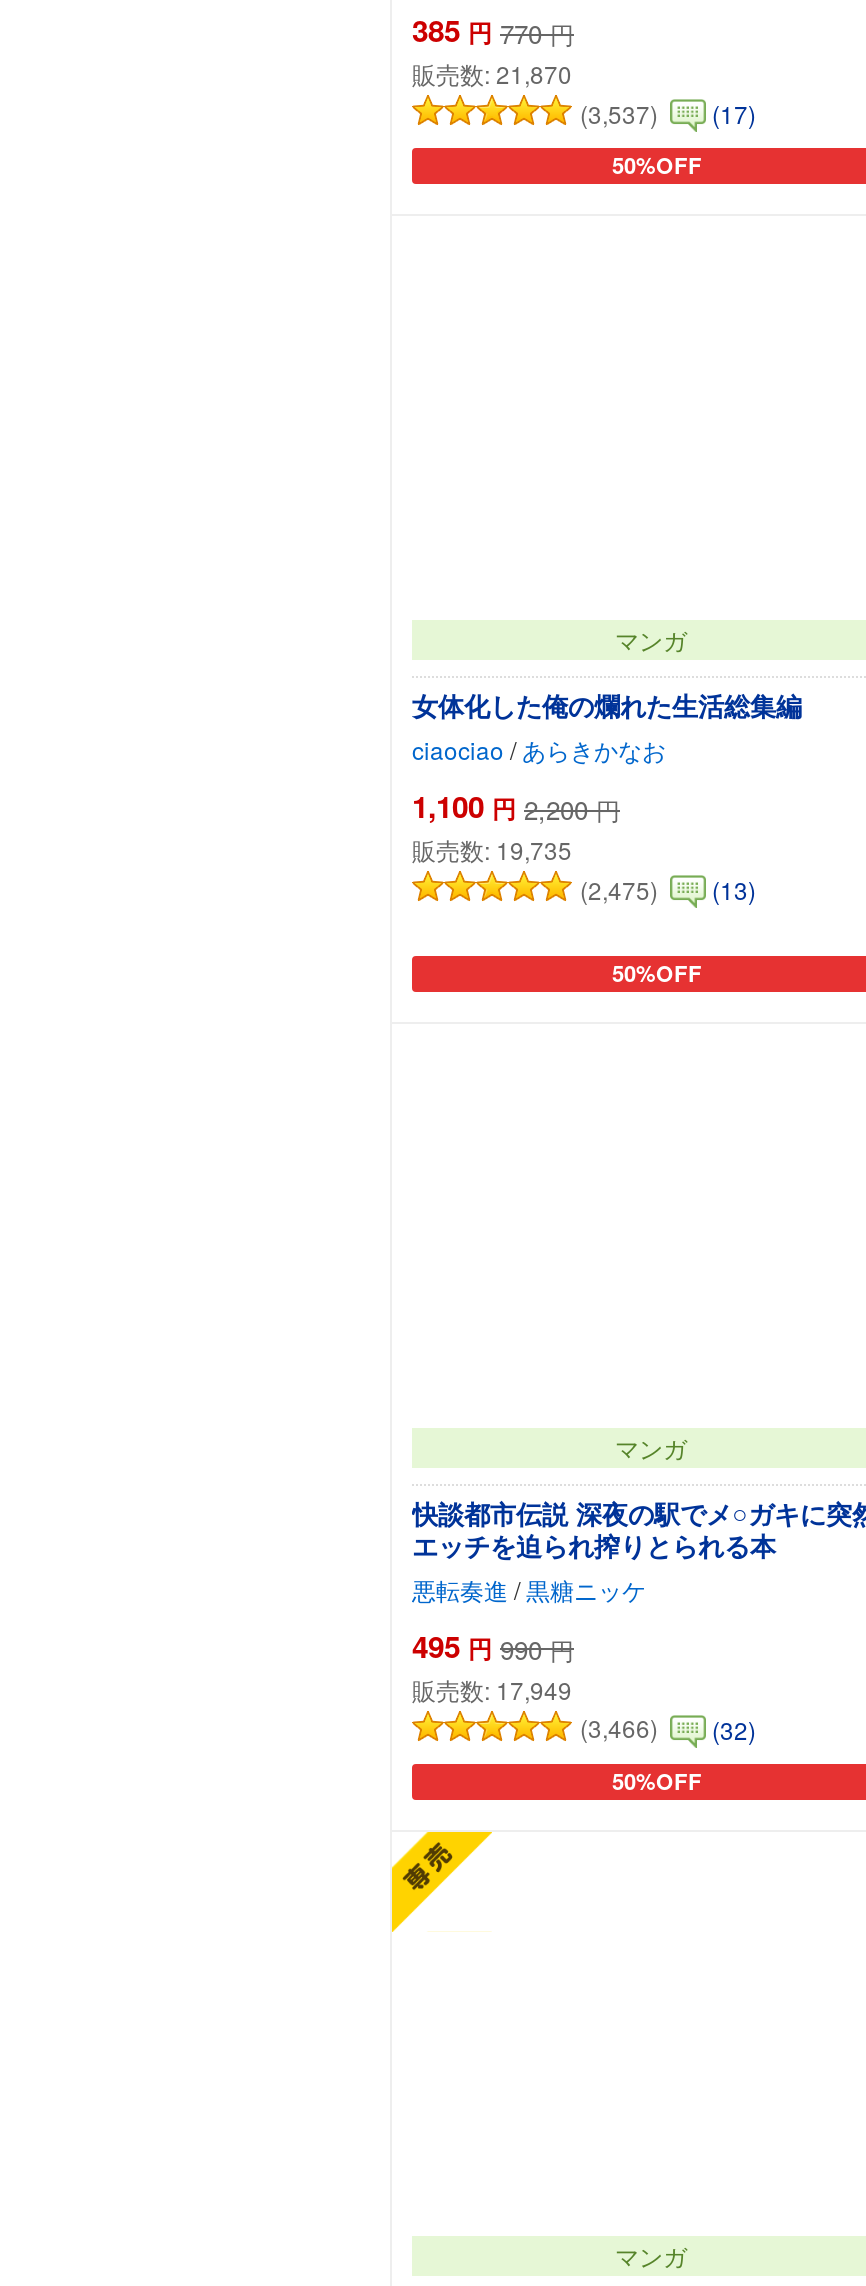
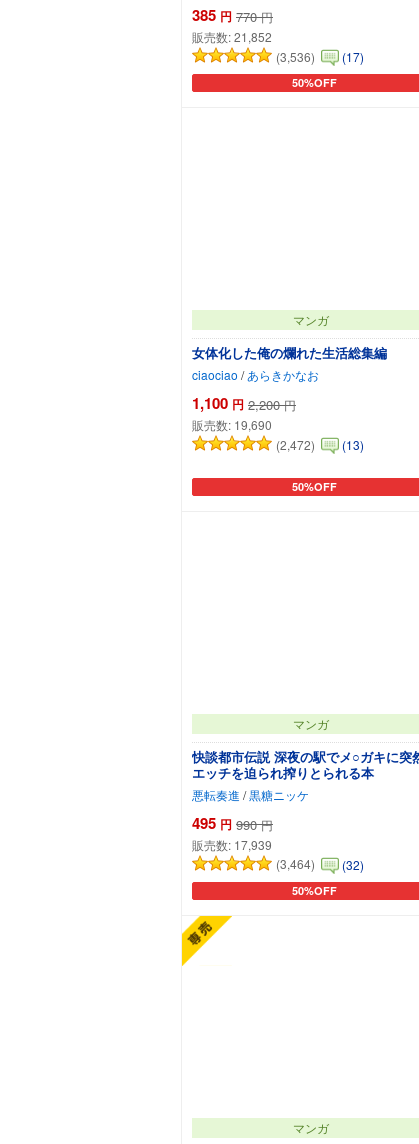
[412,57,572,91] 販売数: 21,870 -> [192,28,272,45] 販売数: 21,852
[580,96,756,131] (3,537) (17) -> [276,48,364,65] (3,536) (17)
[412,832,572,866] 販売数: 19,735 -> [192,416,272,433] 販売数: 19,690
[580,871,756,906] (2,475) (13) -> [276,436,364,453] (2,472) (13)
[412,1672,572,1706] 販売数: 17,949 -> [192,836,272,853] 販売数: 17,939
[580,1711,756,1746] (3,466) (32) -> [276,855,364,873] (3,464) (32)

